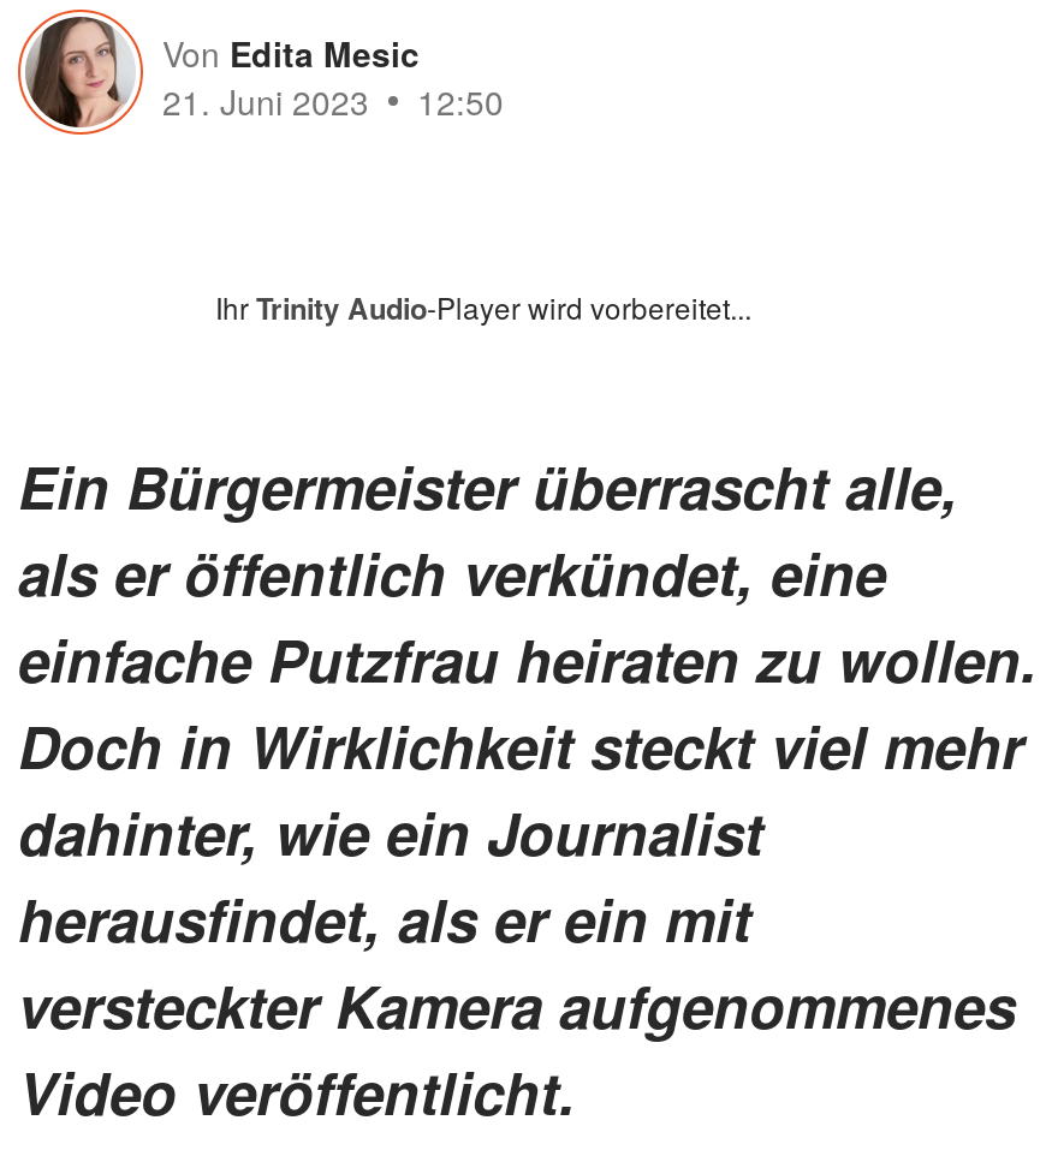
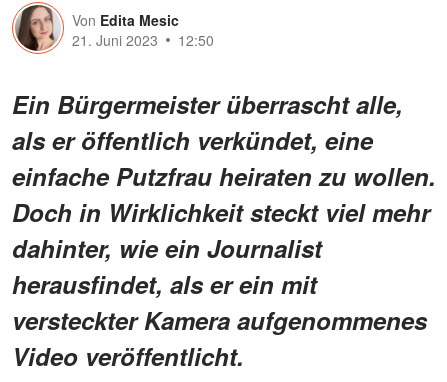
[215,285,751,328] IhrTrinity Audio-Player wird vorbereitet... -> none

